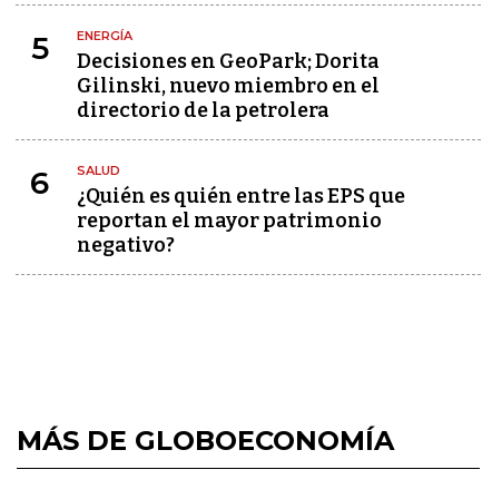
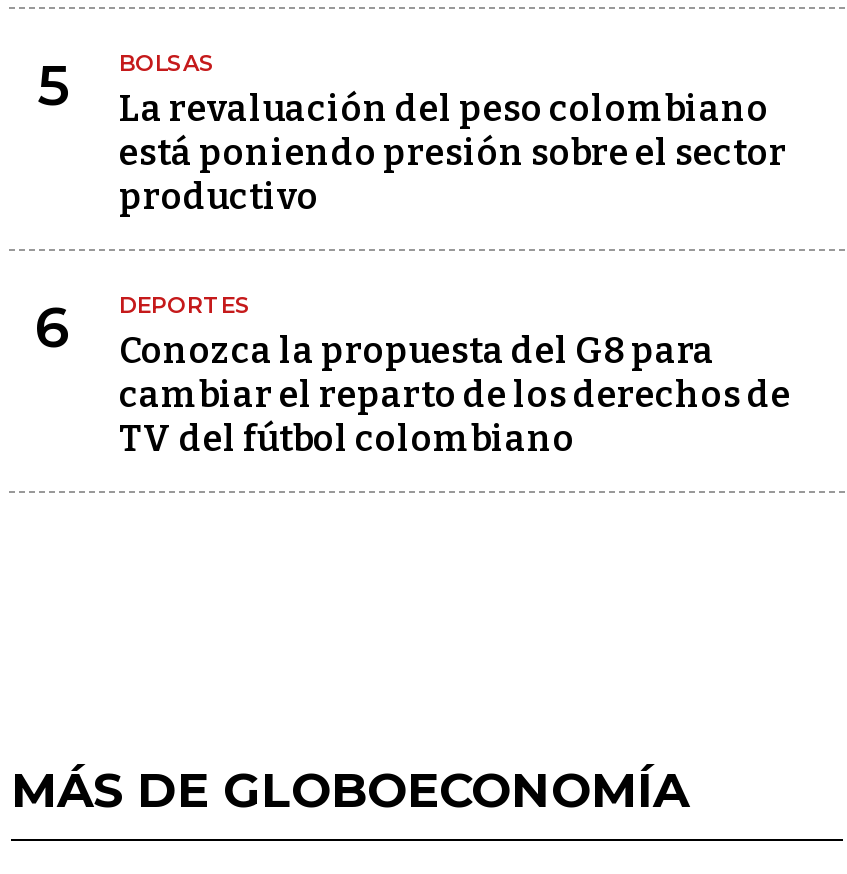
[77,28,380,123] ENERGÍA | Decisiones en GeoPark; Dorita | Gilinski, nuevo miembro en el | directorio de la petrolera -> [119,49,787,219] BOLSAS | La revaluación del peso colombiano | está poniendo presión sobre el sector | productivo
[77,163,405,257] SALUD | ¿Quién es quién entre las EPS que | reportan el mayor patrimonio | negativo? -> [119,291,791,461] DEPORTES | Conozca la propuesta del G8 para | cambiar el reparto de los derechos de | TV del fútbol colombiano

